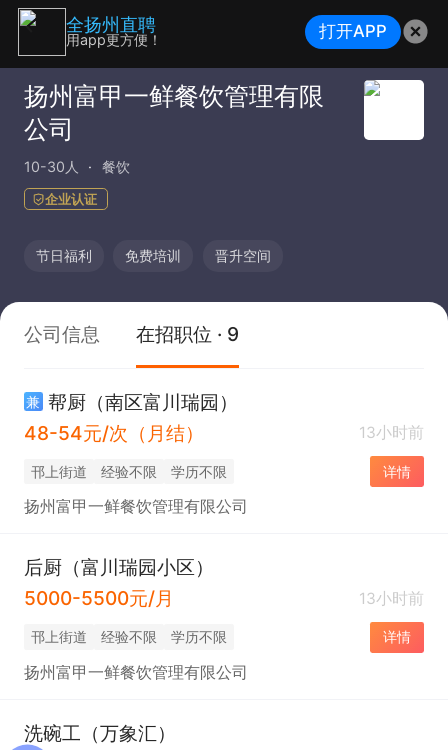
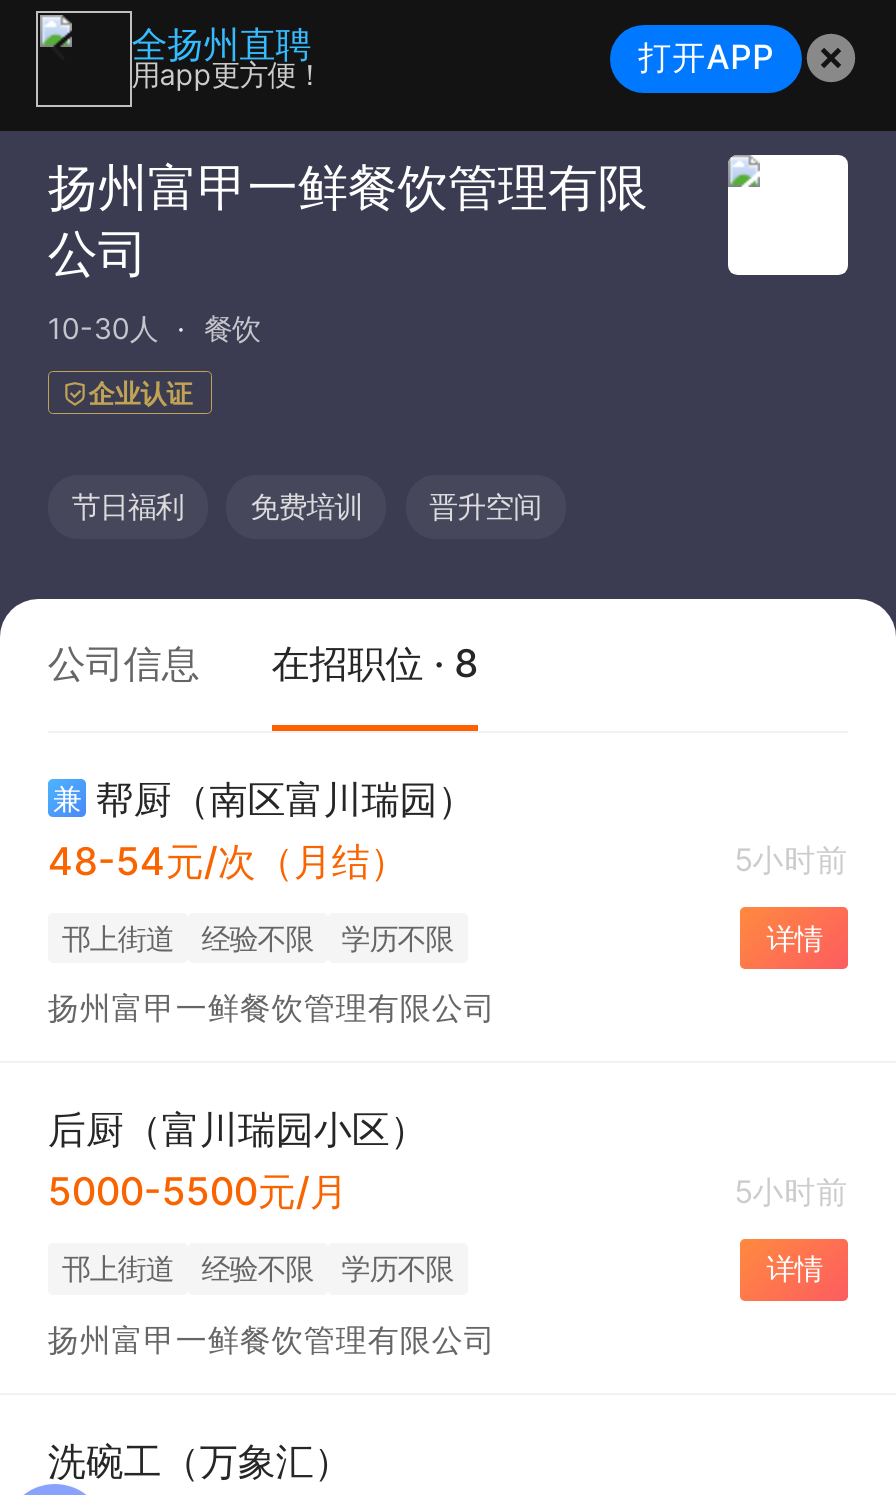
[24,322,239,346] 公司信息 在招职位 · 9 -> [48,639,478,687] 公司信息 在招职位 · 8
[359,423,424,442] 13小时前 -> [734,841,848,879] 5小时前
[359,588,424,607] 13小时前 -> [734,1172,848,1210] 5小时前

